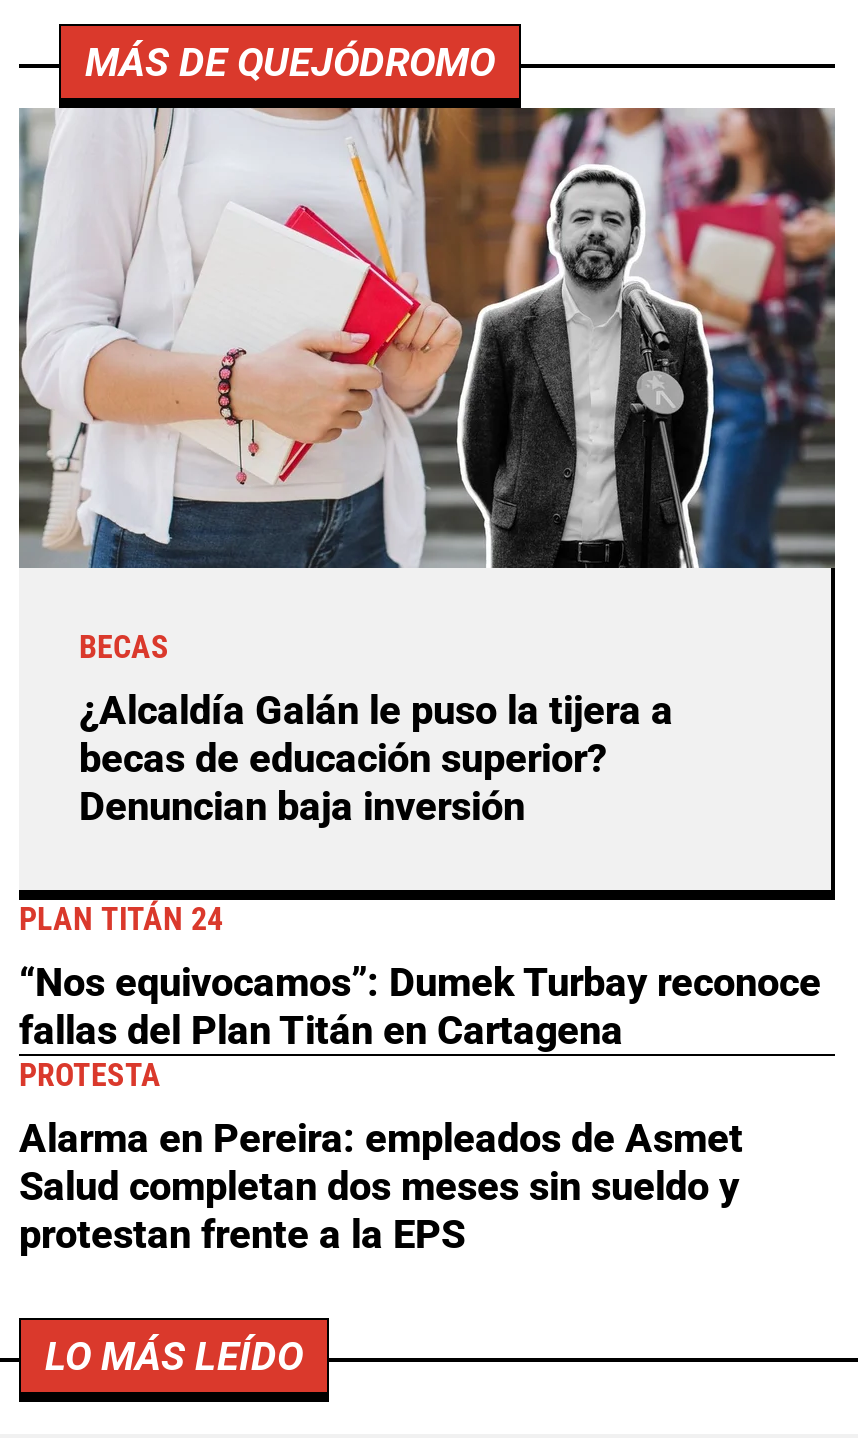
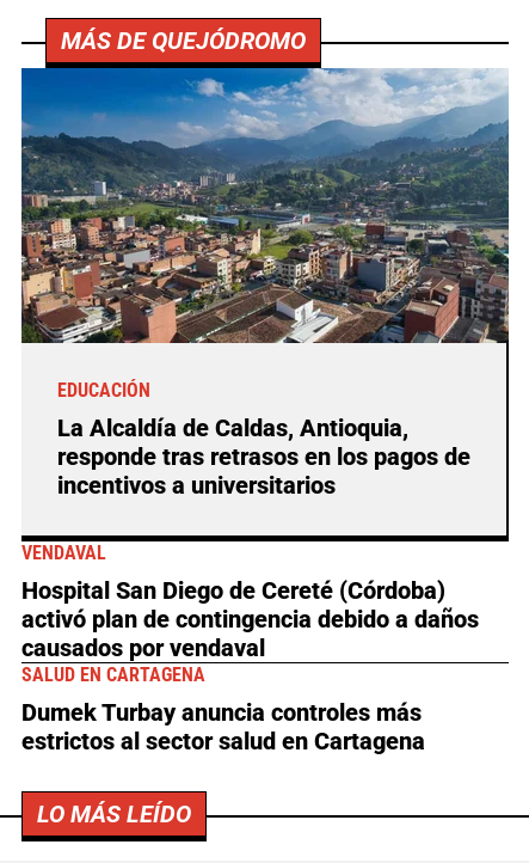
[17,106,837,829] [image] | BECAS | ¿Alcaldía Galán le puso la tijera a | becas de educación superior? | Denuncian baja inversión -> [20,67,510,499] [image] | EDUCACIÓN | La Alcaldía de Caldas, Antioquia, | responde tras retrasos en los pagos de | incentivos a universitarios
[19,899,821,1257] PLAN TITÁN 24 | “Nos equivocamos”: Dumek Turbay reconoce | fallas del Plan Titán en Cartagena | PROTESTA | Alarma en Pereira: empleados de Asmet | Salud completan dos meses sin sueldo y | protestan frente a la EPS -> [21,541,479,755] VENDAVAL | Hospital San Diego de Cereté (Córdoba) | activó plan de contingencia debido a daños | causados por vendaval | SALUD EN CARTAGENA | Dumek Turbay anuncia controles más | estrictos al sector salud en Cartagena

